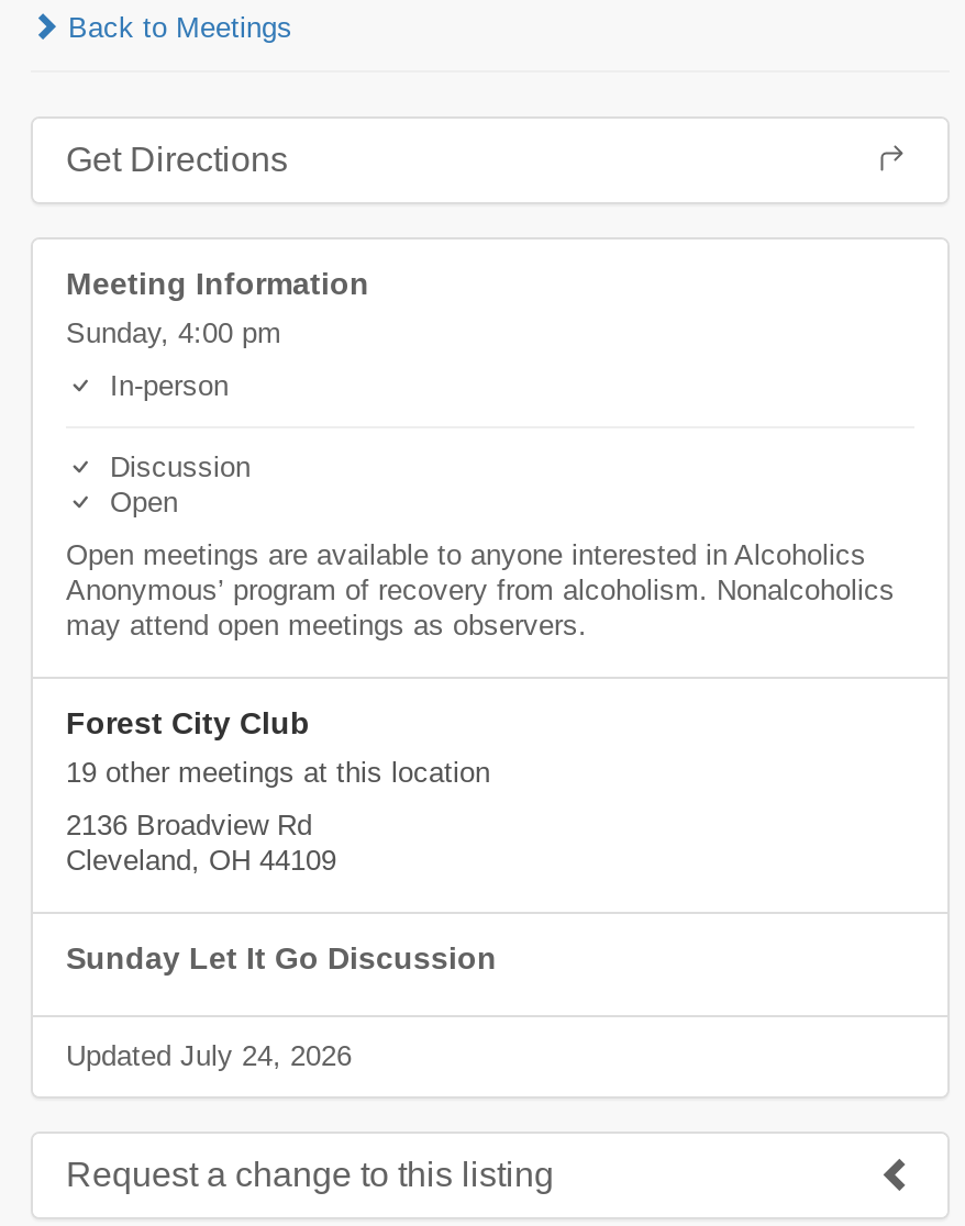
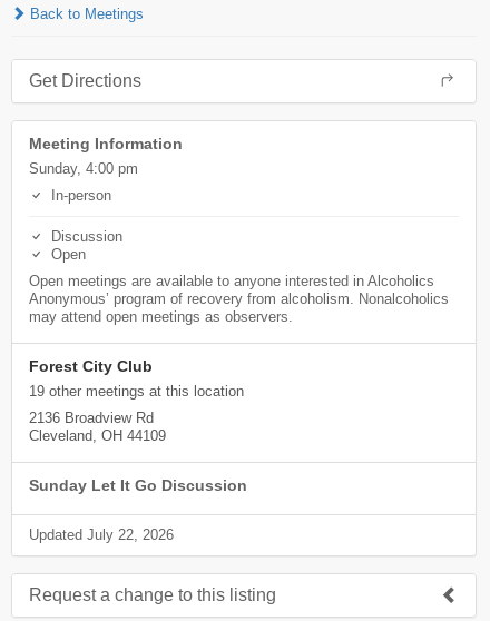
[66,1039,352,1072] Updated July 24, 2026 -> [29,526,174,543] Updated July 22, 2026

